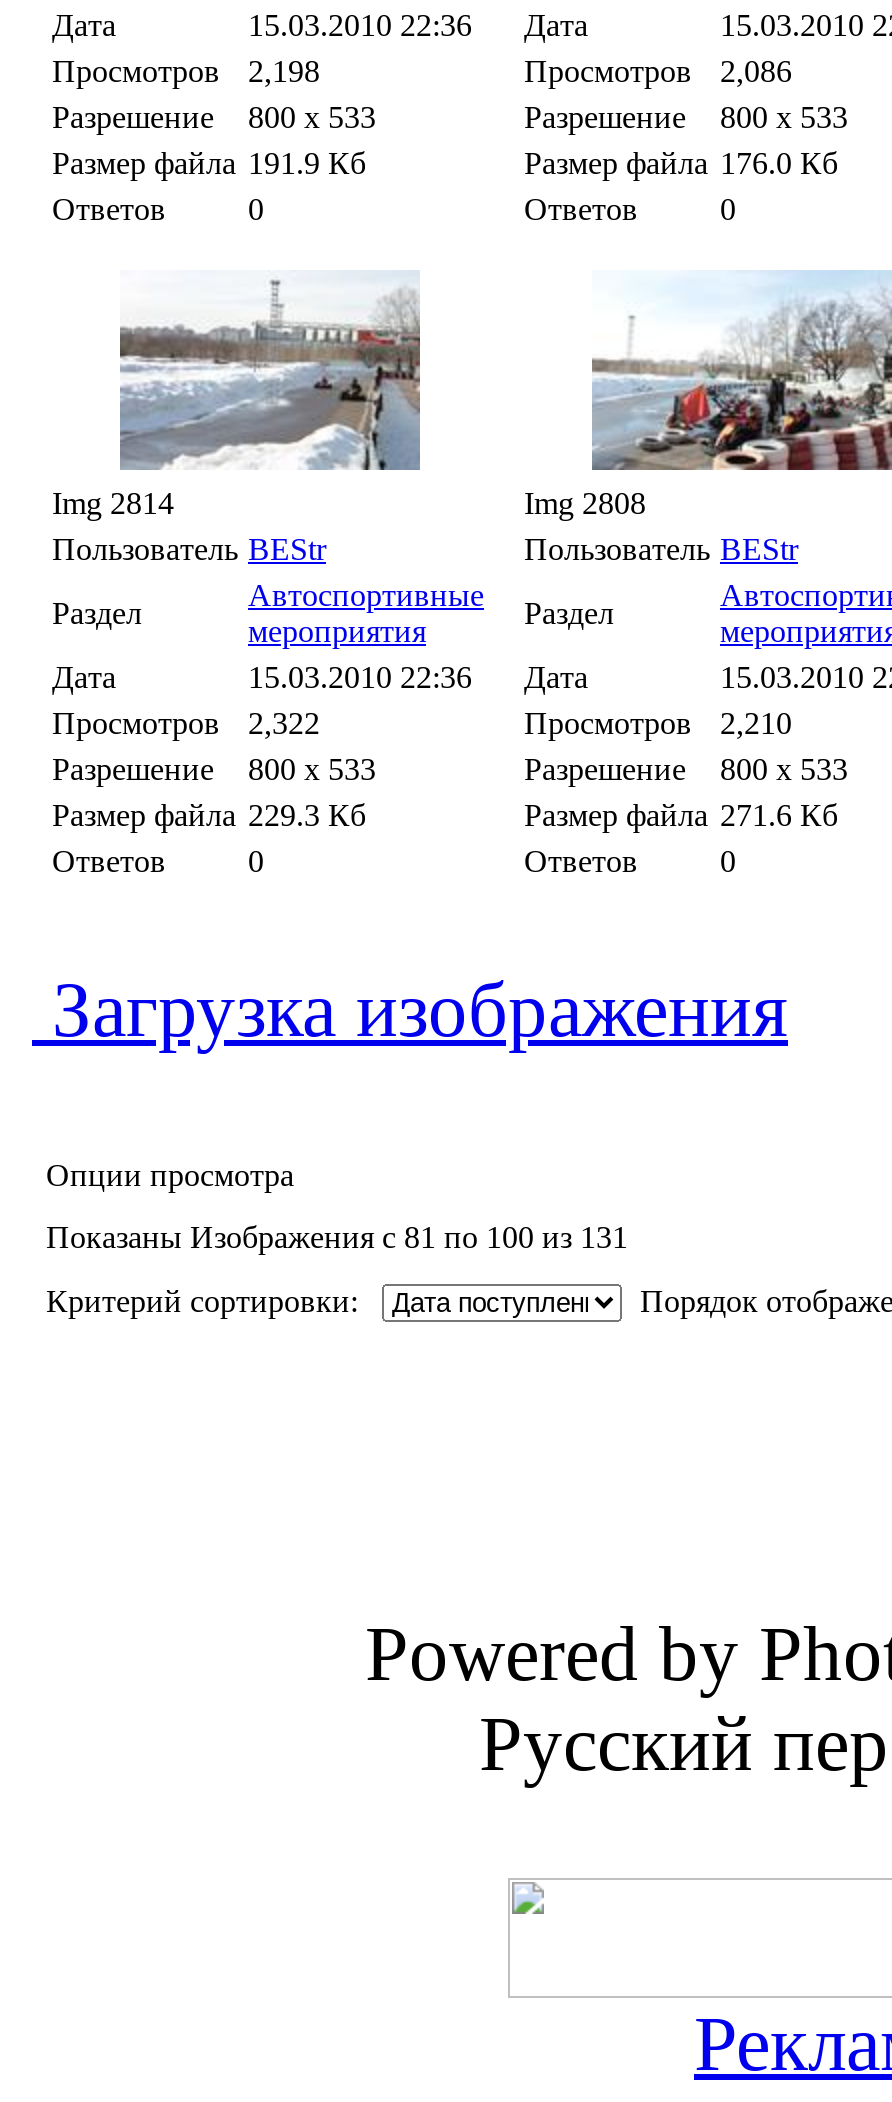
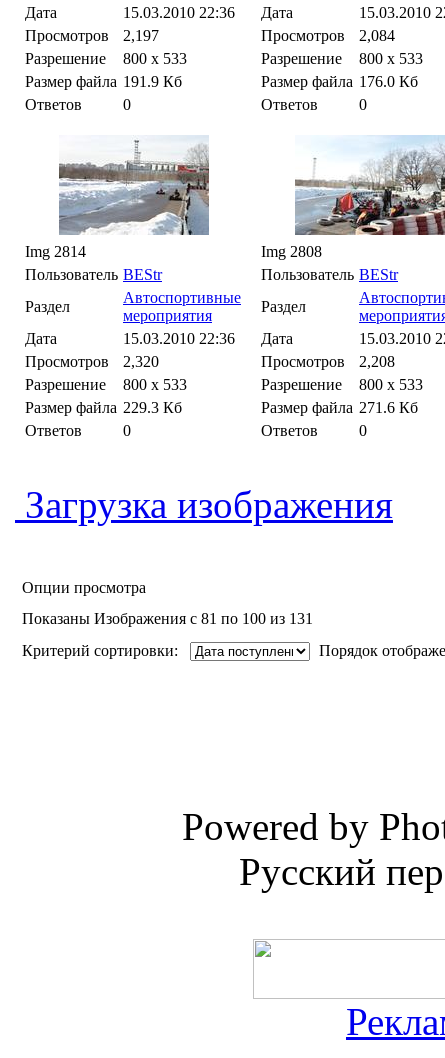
[52,54,320,88] Просмотров 2,198 -> [25,27,159,44] Просмотров 2,197
[524,54,792,88] Просмотров 2,086 -> [261,27,395,44] Просмотров 2,084
[52,706,320,740] Просмотров 2,322 -> [25,353,159,370] Просмотров 2,320
[524,706,792,740] Просмотров 2,210 -> [261,353,395,370] Просмотров 2,208

